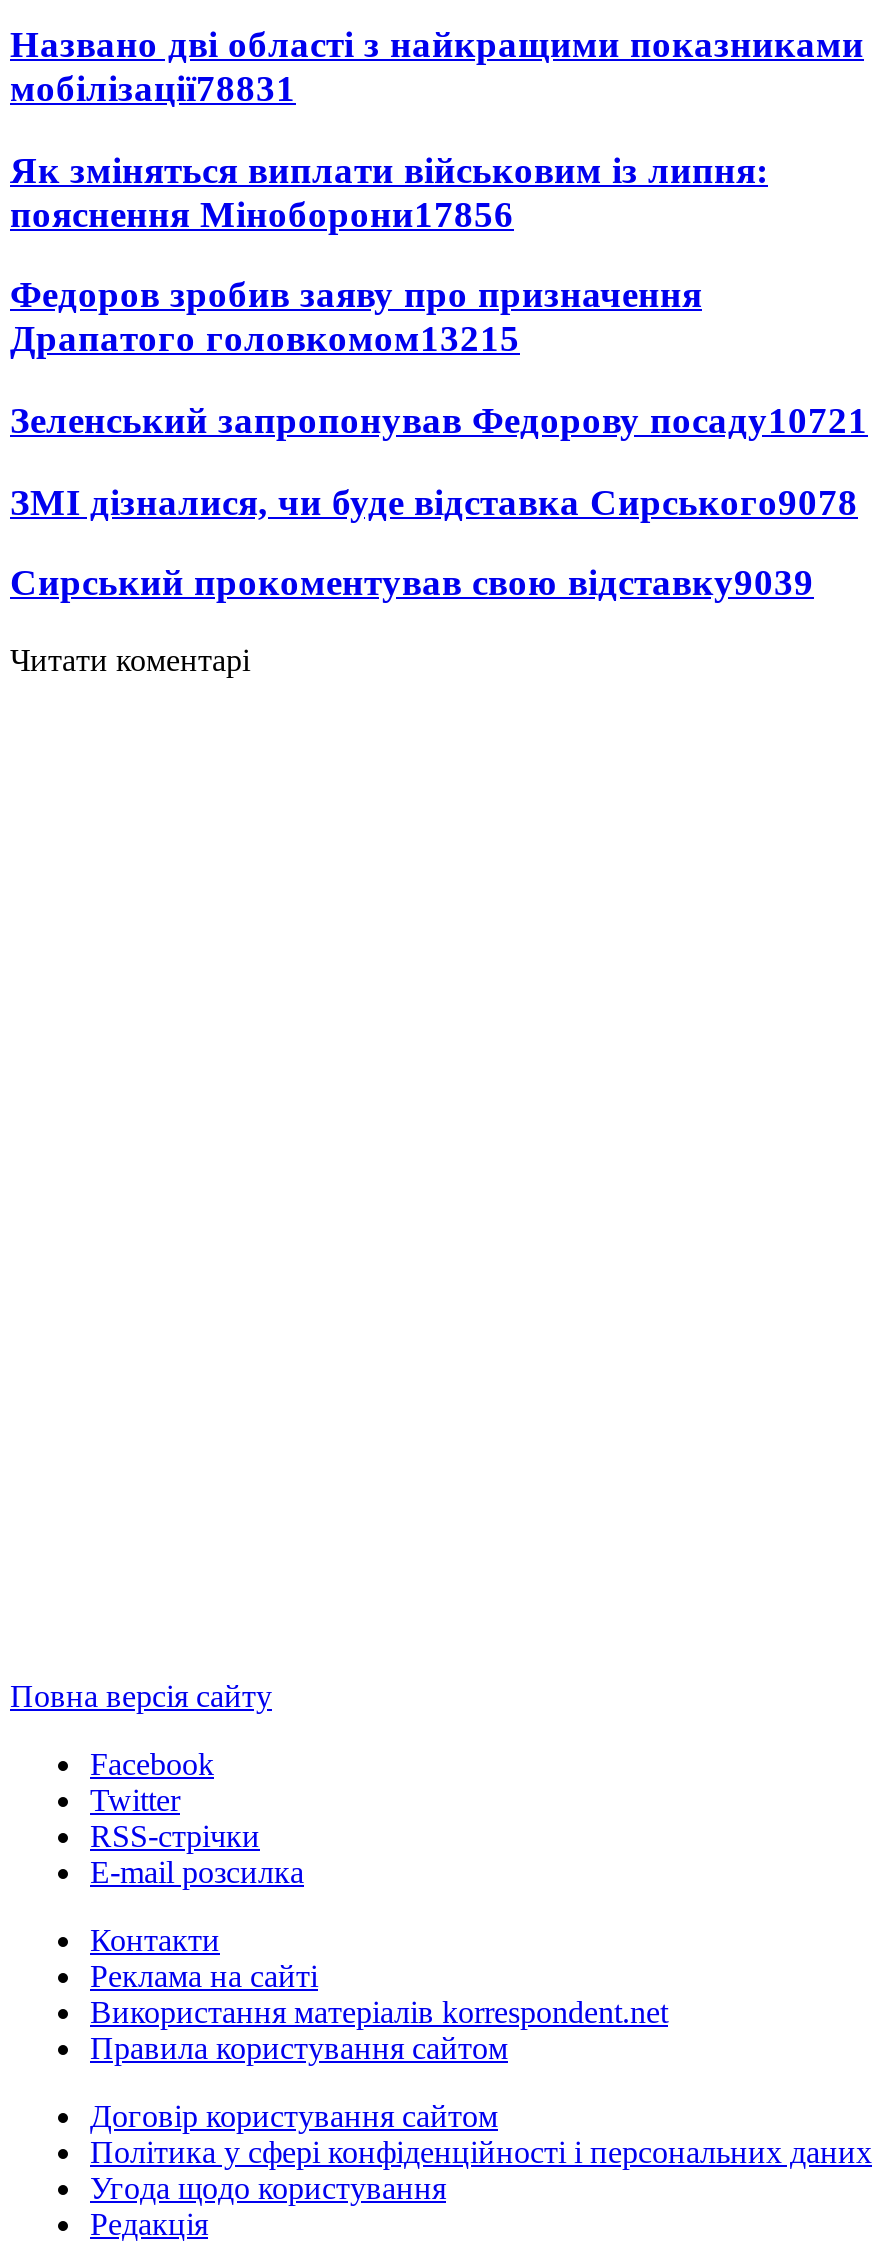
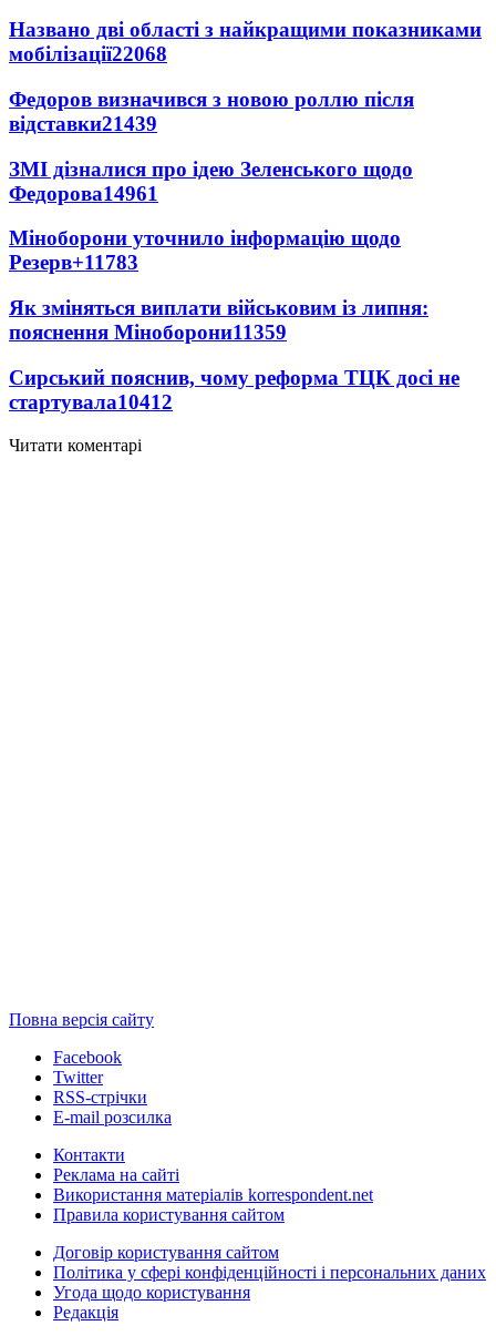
[10,66,296,108] мобілізації78831 -> [9,42,414,274] мобілізації22068 | Федоров визначився з новою роллю після | відставки21439 | ЗМІ дізналися про ідею Зеленського щодо | Федорова14961 | Міноборони уточнило інформацію щодо | Резерв+11783
moved [10,148,768,190] -> [9,296,428,319]: Як зміняться виплати військовим із липня:
[10,192,868,604] пояснення Міноборони17856 | Федоров зробив заяву про призначення | Драпатого головкомом13215 | Зеленський запропонував Федорову посаду10721 | ЗМІ дізналися, чи буде відставка Сирського9078 | Сирський прокоментував свою відставку9039 -> [9,321,459,413] пояснення Міноборони11359 | Сирський пояснив, чому реформа ТЦК досі не | стартувала10412

